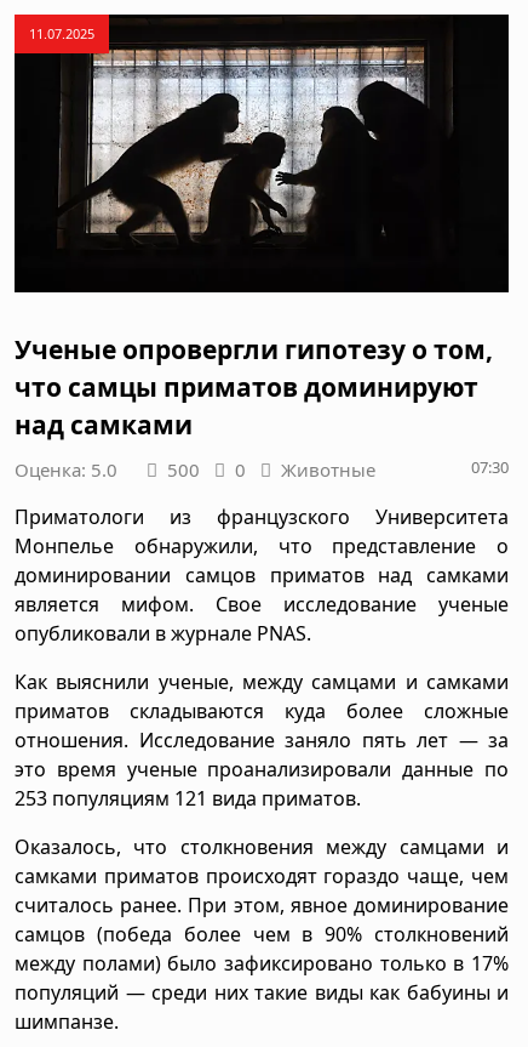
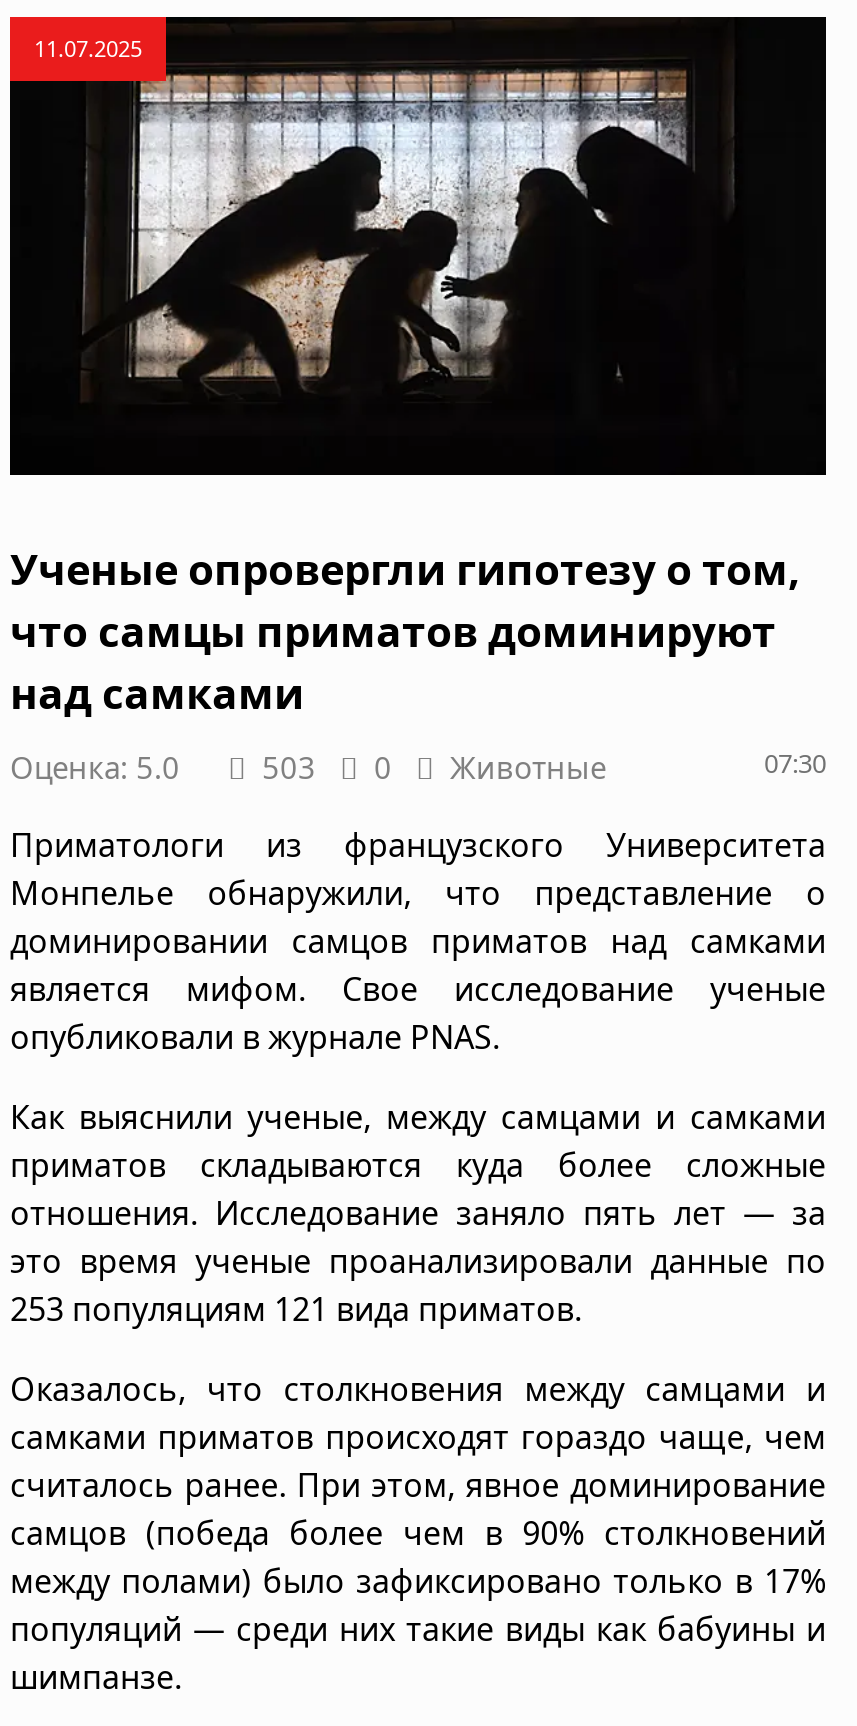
[15,458,375,482] Оценка: 5.0 500 0 Животные -> [10,747,606,787] Оценка: 5.0 503 0 Животные

